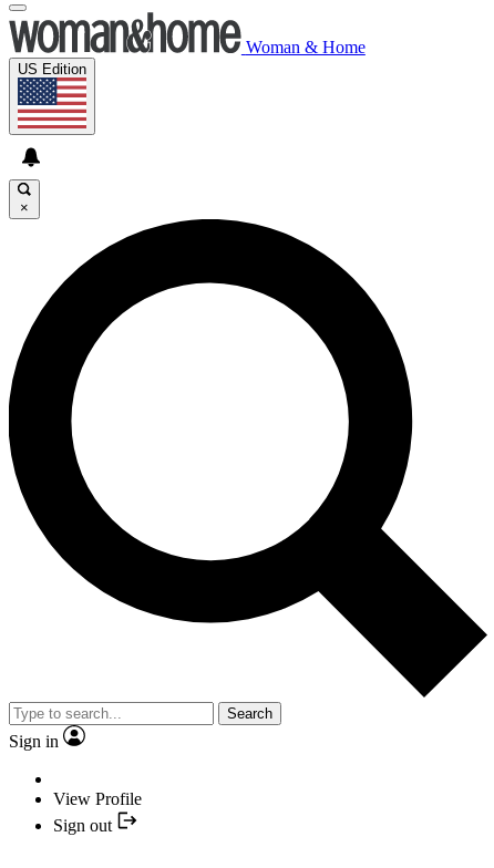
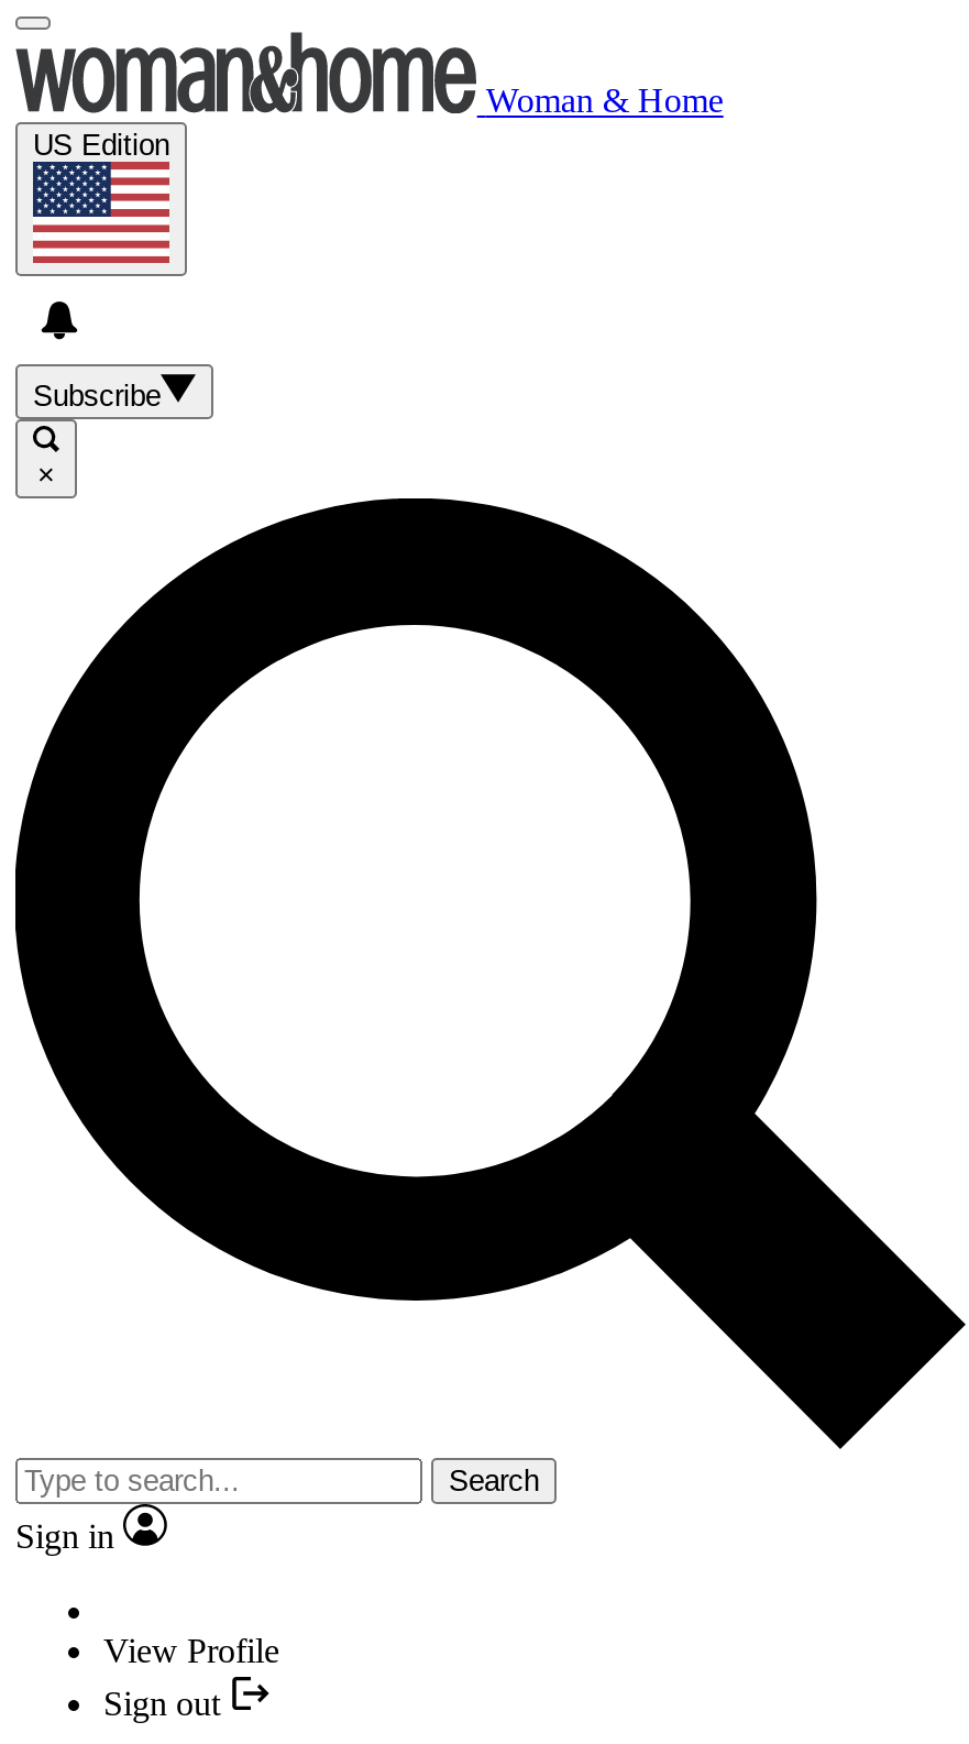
none -> [33,380,161,413] Subscribe

